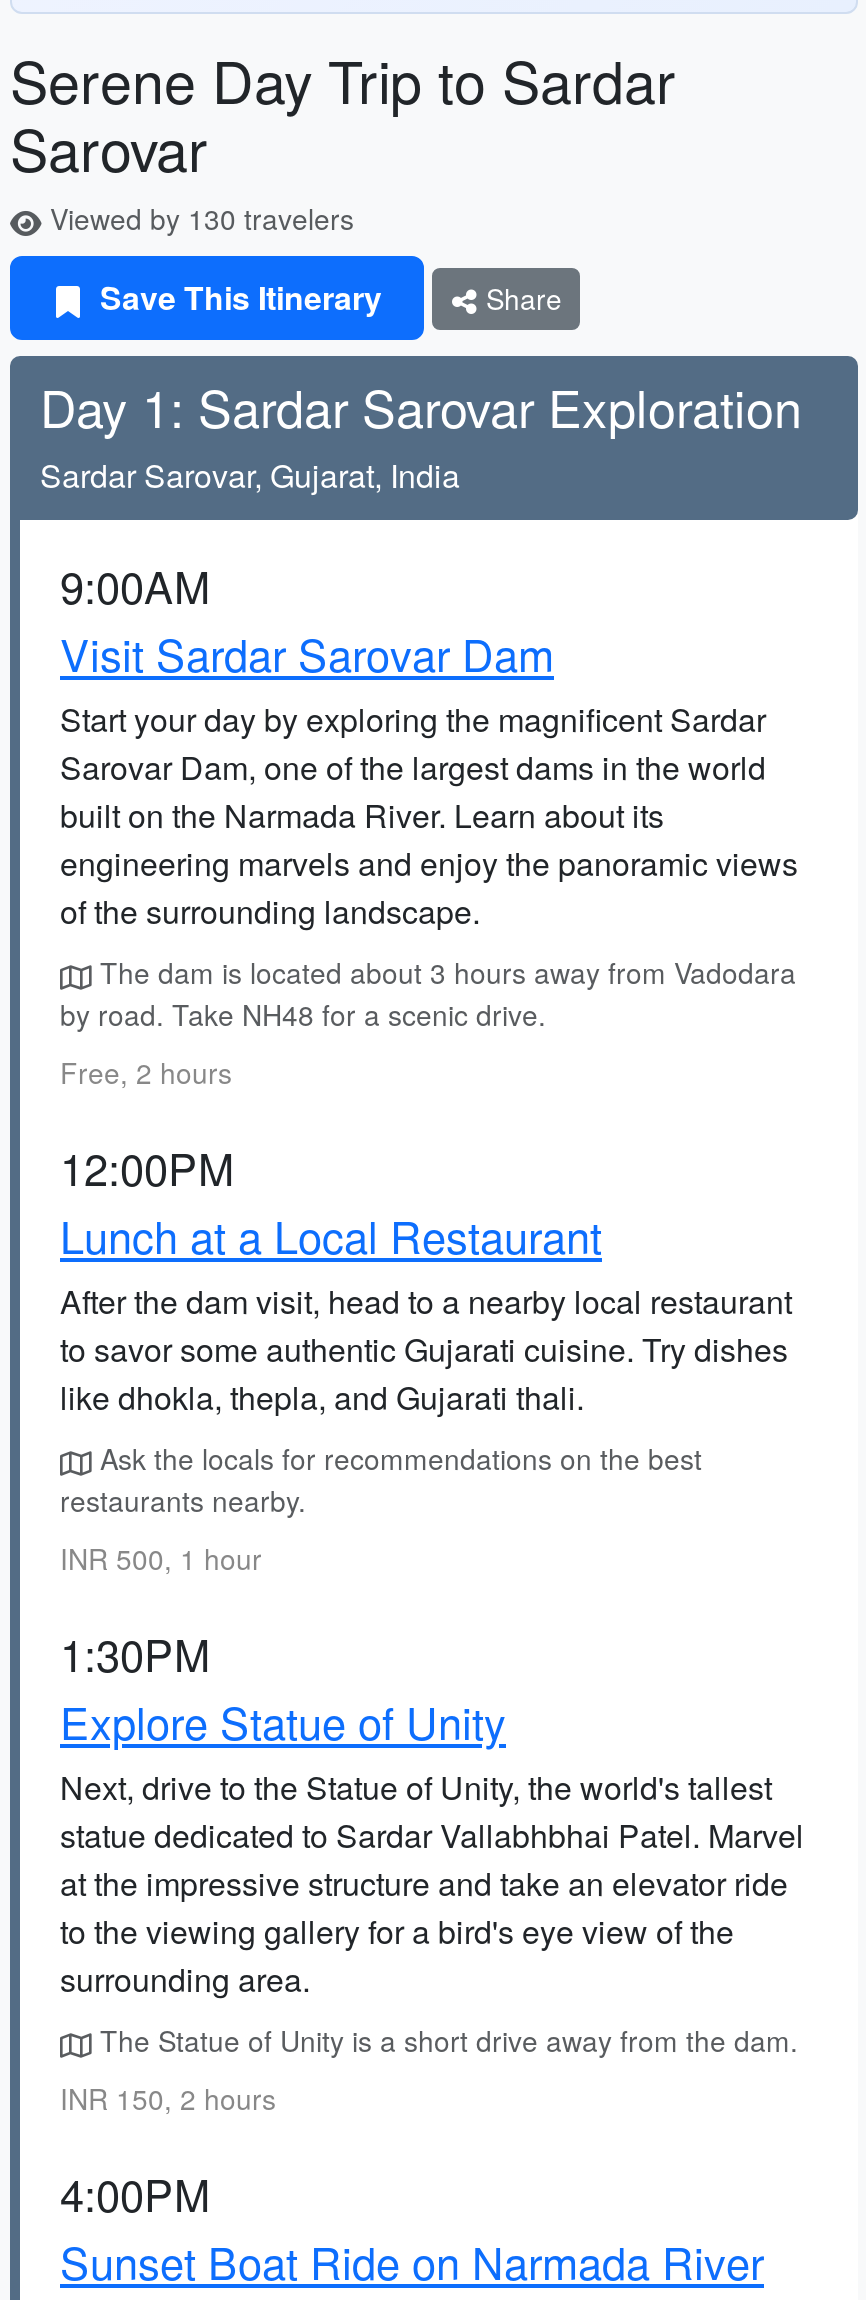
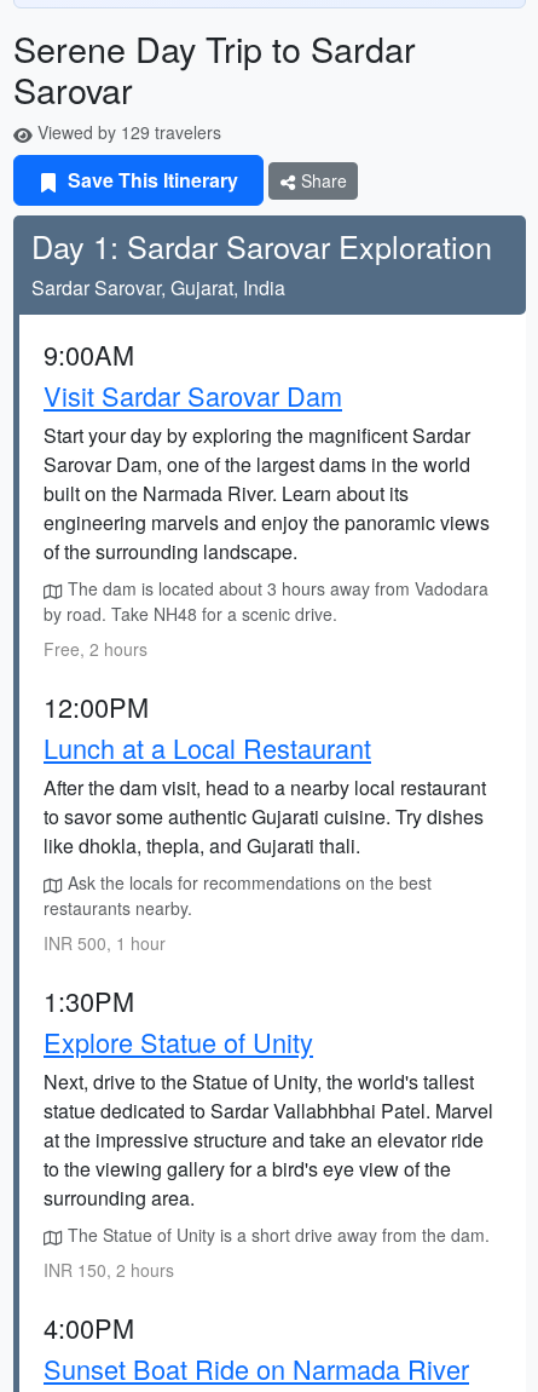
[42,198,354,238] Viewed by 130 travelers -> [33,120,221,144] Viewed by 129 travelers

